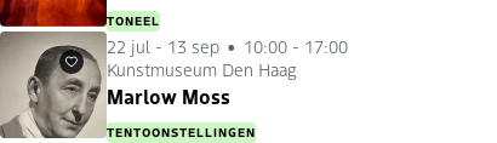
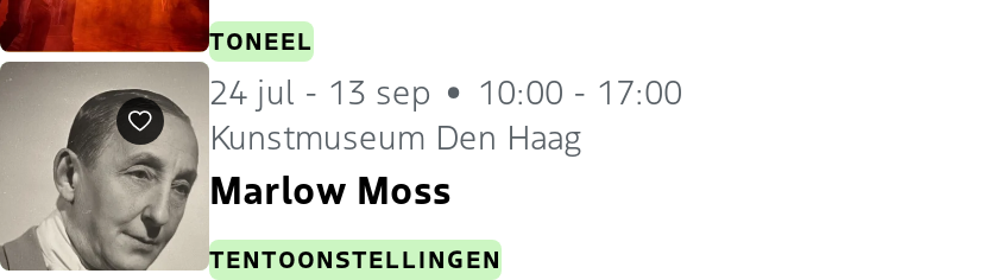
[107,34,348,58] 22 jul - 13 sep 10:00 - 17:00 -> [209,66,682,114] 24 jul - 13 sep 10:00 - 17:00

